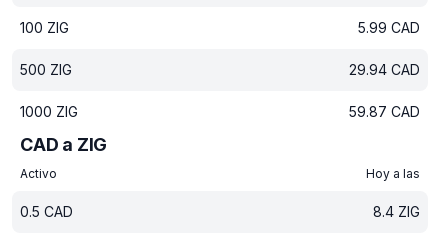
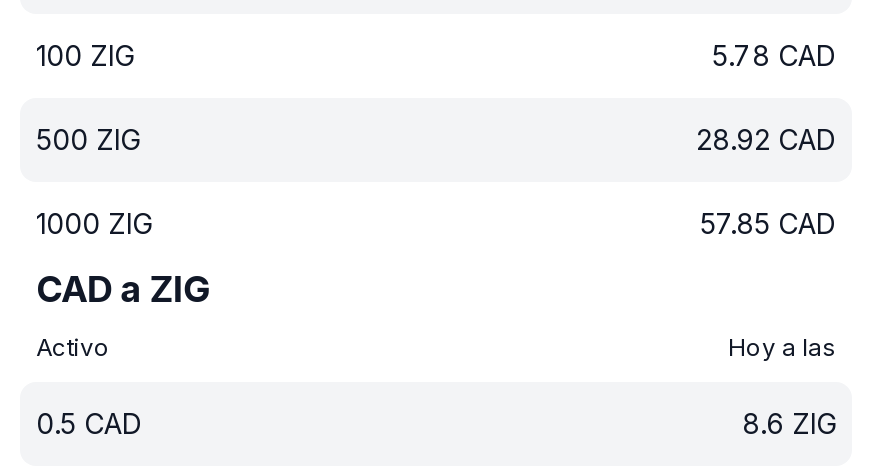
[358,19,420,36] 5.99 CAD -> [712,38,836,72] 5.78 CAD
[349,61,420,78] 29.94 CAD -> [696,122,836,156] 28.92 CAD
[349,103,420,120] 59.87 CAD -> [700,206,836,240] 57.85 CAD
[373,203,420,220] 8.4 ZIG -> [742,406,836,440] 8.6 ZIG

